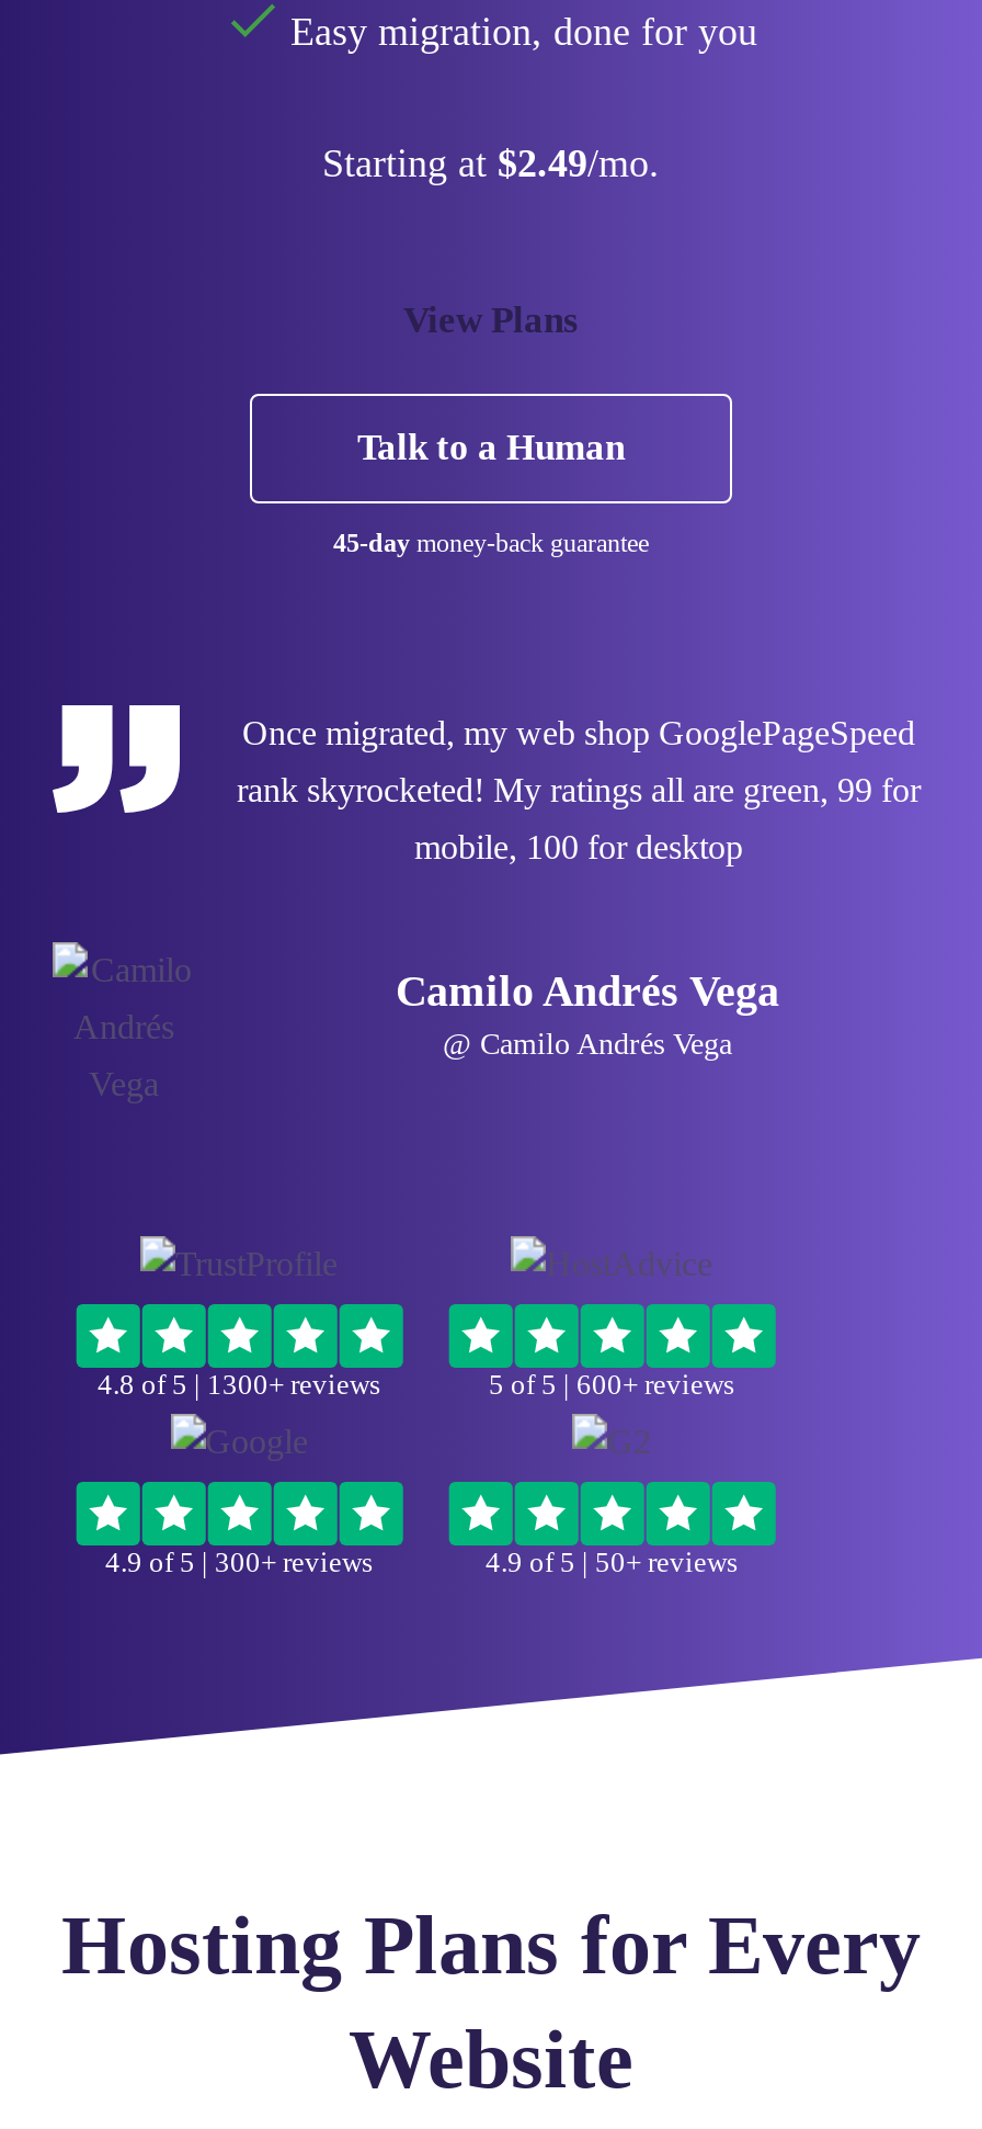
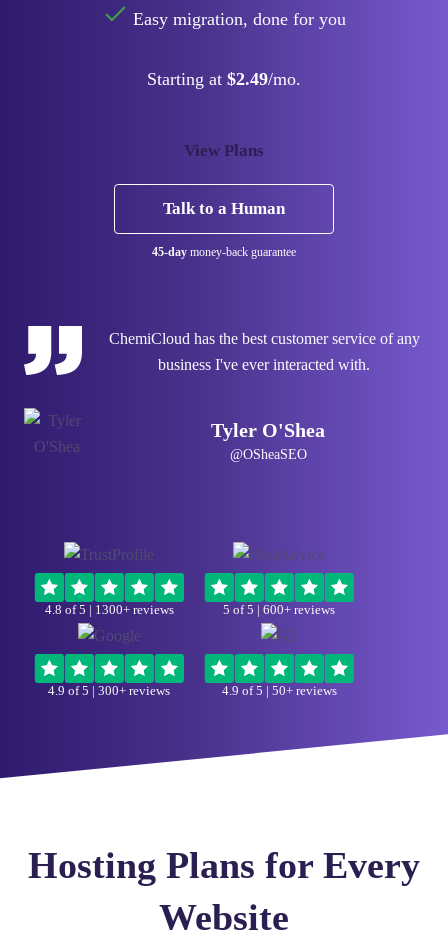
[237,714,921,1061] Once migrated, my web shop GooglePageSpeed | rank skyrocketed! My ratings all are green, 99 for | mobile, 100 for desktop | Camilo Andrés Vega | @ Camilo Andrés Vega -> [108,330,419,462] ChemiCloud has the best customer service of any | business I've ever interacted with. | Tyler O'Shea | @OSheaSEO

